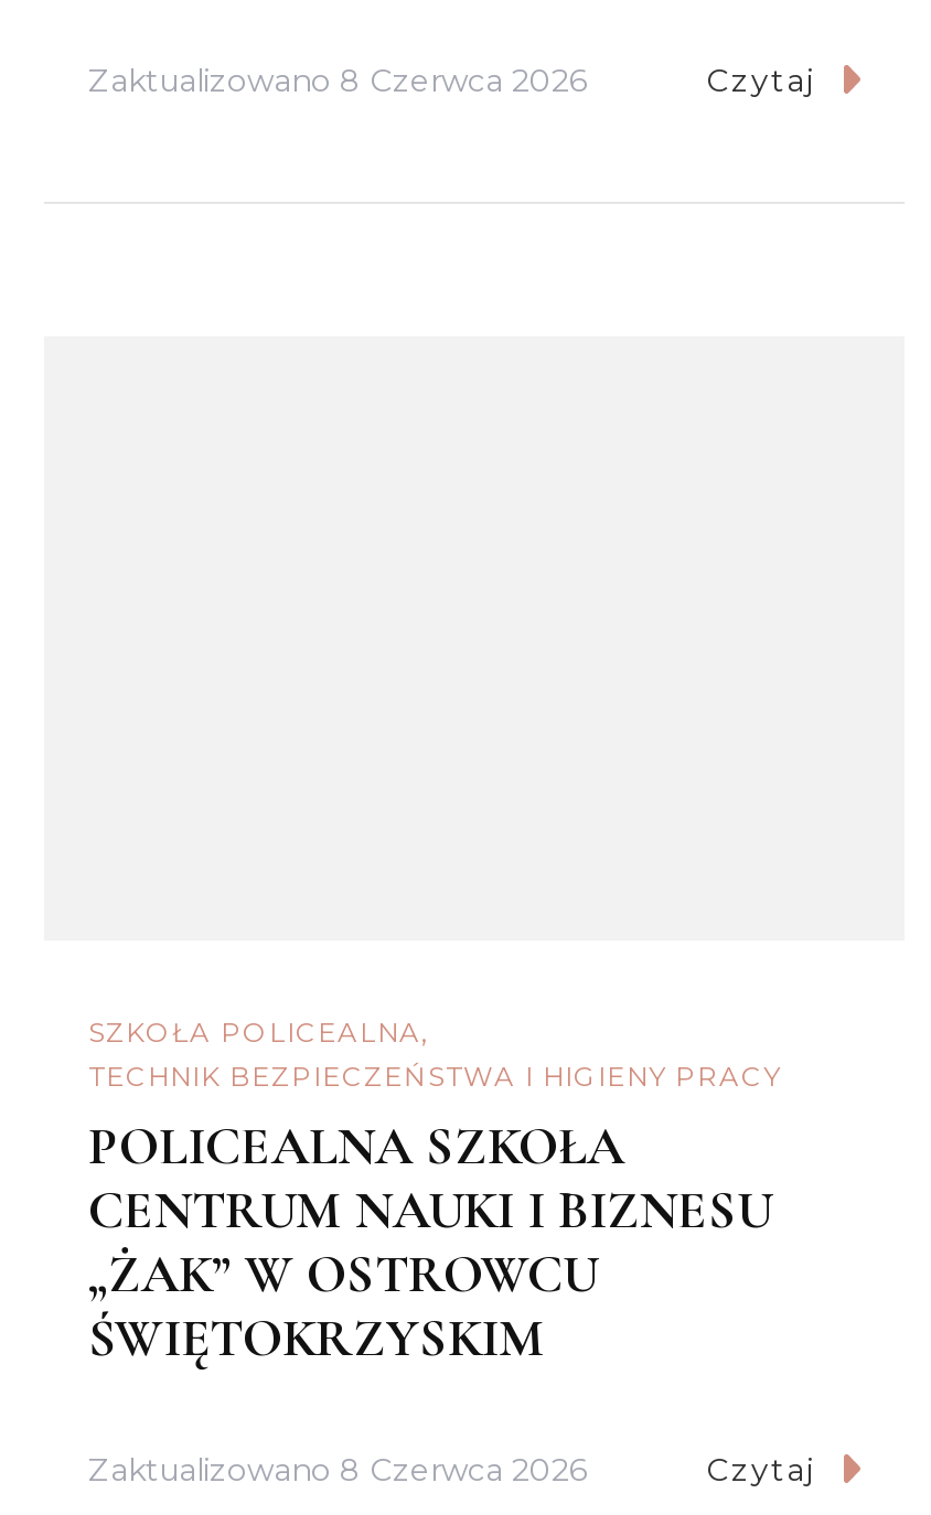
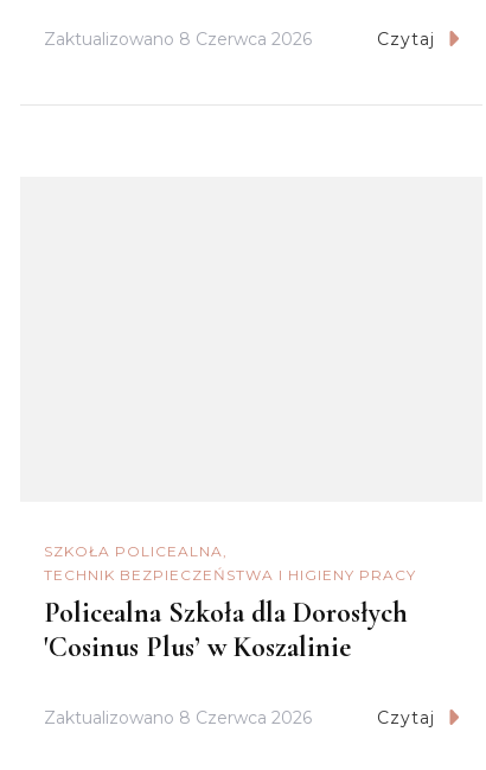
[88,1115,772,1371] POLICEALNA SZKOŁA | CENTRUM NAUKI I BIZNESU | „ŻAK” W OSTROWCU | ŚWIĘTOKRZYSKIM -> [44,596,408,665] Policealna Szkoła dla Dorosłych | 'Cosinus Plus’ w Koszalinie

